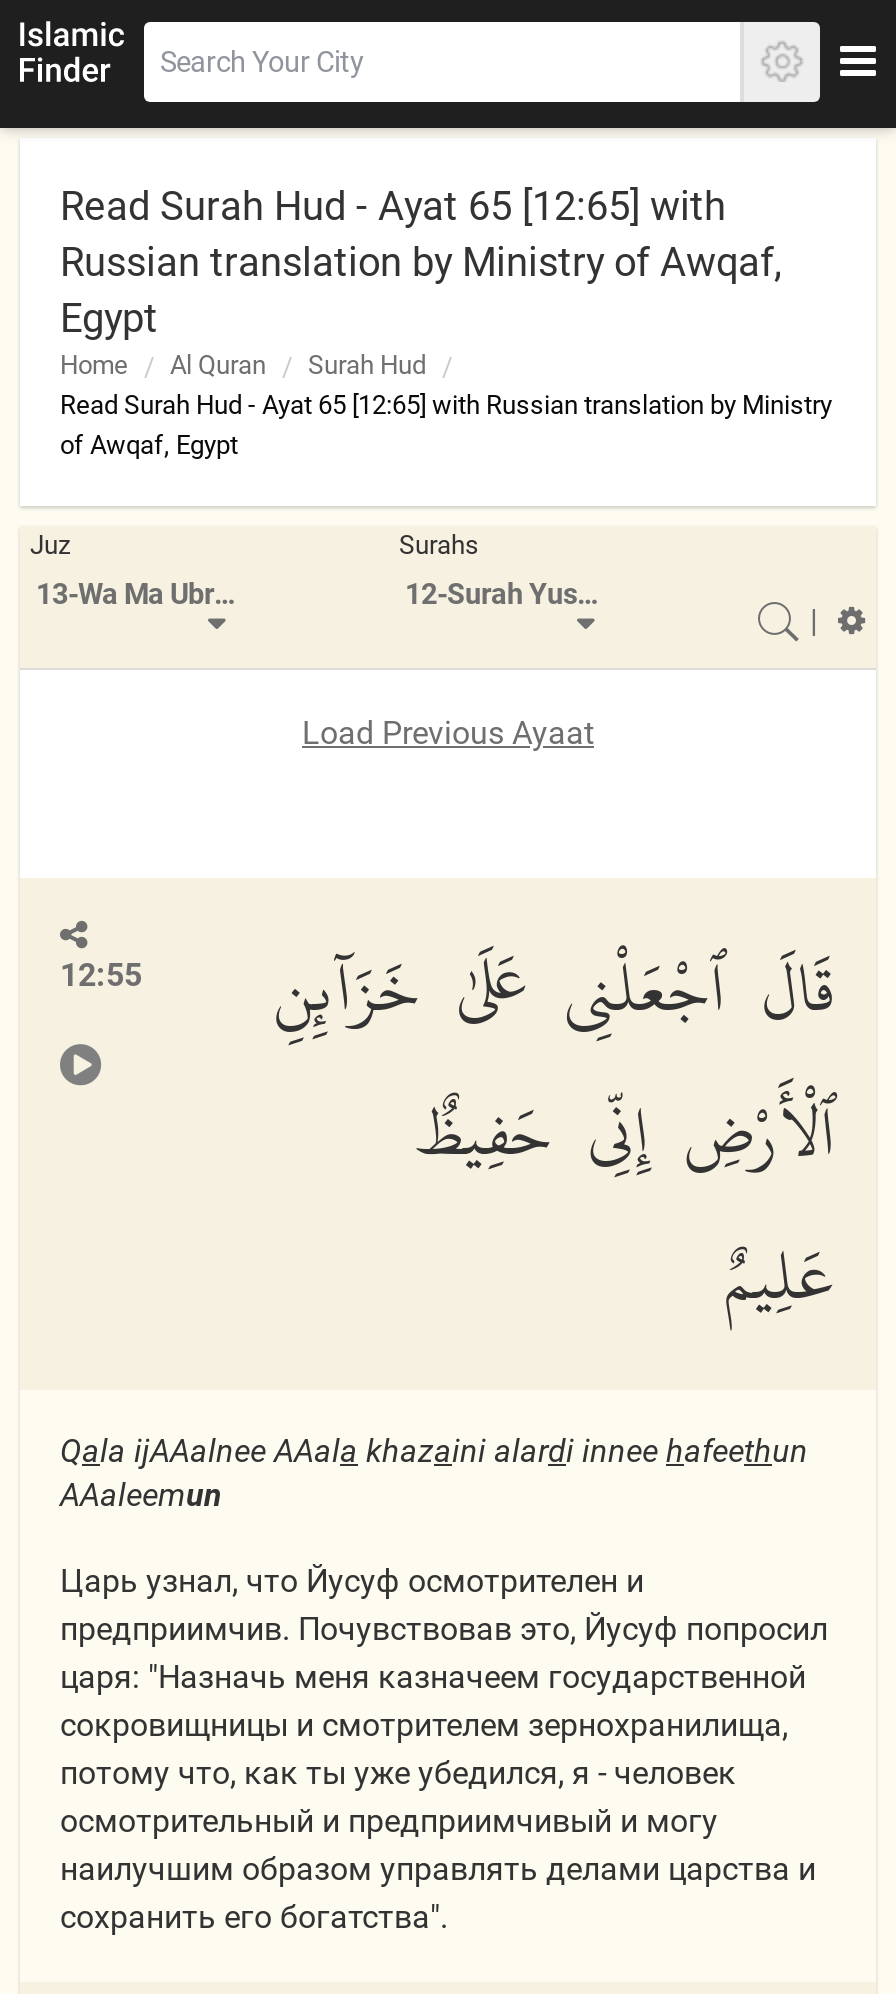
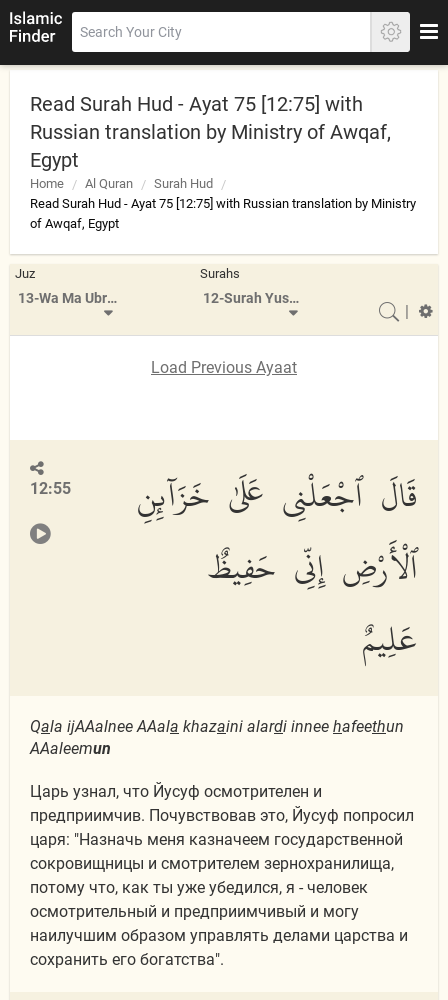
[60,182,726,230] Read Surah Hud - Ayat 65 [12:65] with -> [30,92,363,116] Read Surah Hud - Ayat 75 [12:75] with
[60,390,832,420] Read Surah Hud - Ayat 65 [12:65] with Russian translation by Ministry -> [30,196,416,211] Read Surah Hud - Ayat 75 [12:75] with Russian translation by Ministry

